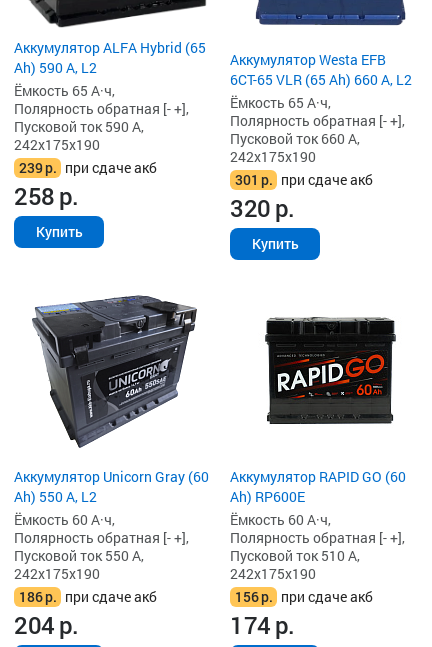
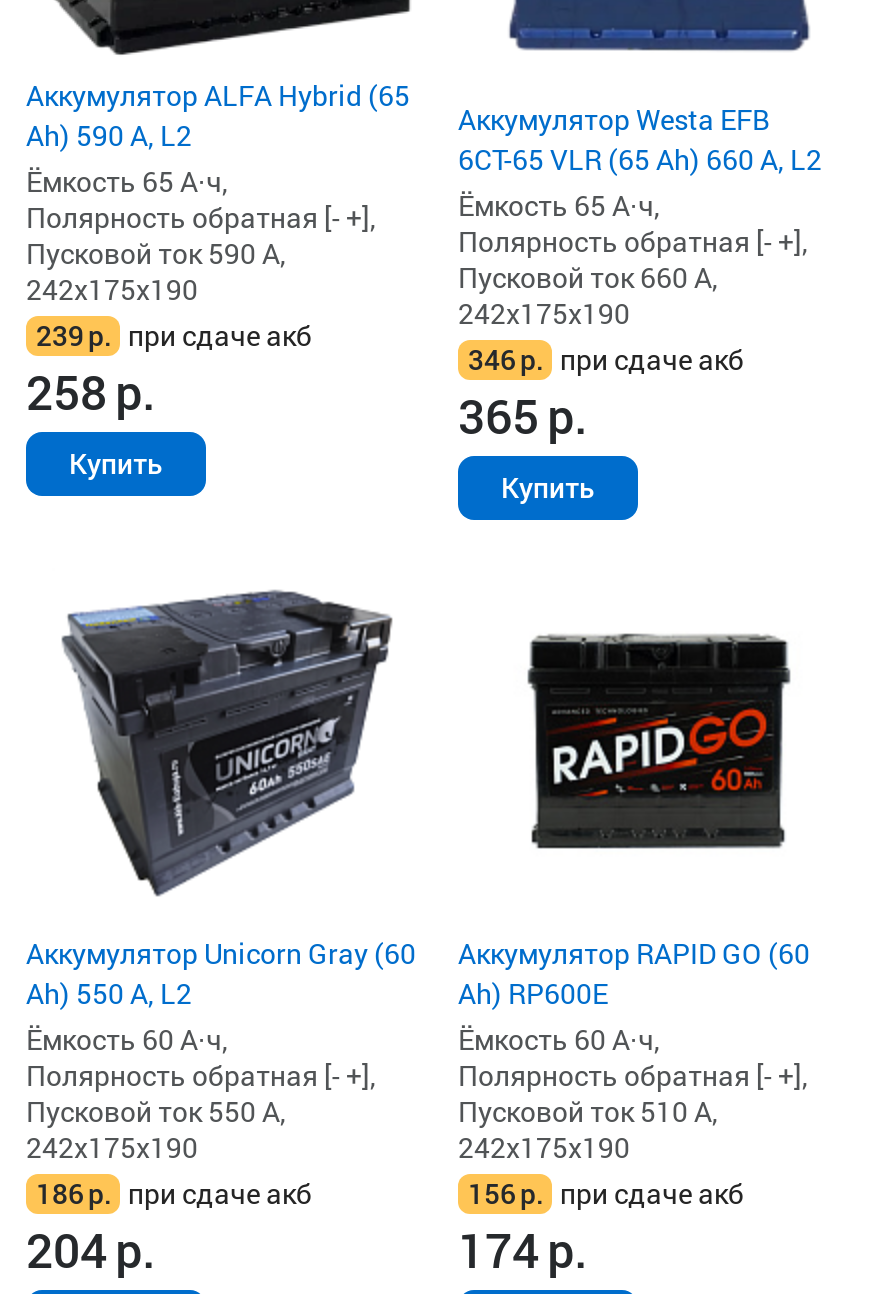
[235,170,373,189] 301 р. при сдаче акб -> [468,340,744,378] 346 р. при сдаче акб
[230,192,295,224] 320 р. -> [458,384,587,448] 365 р.

